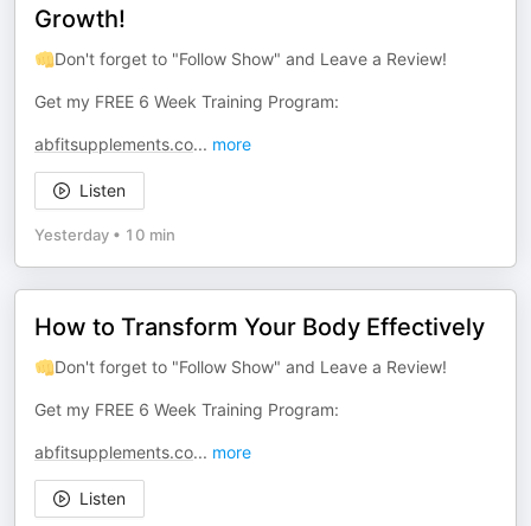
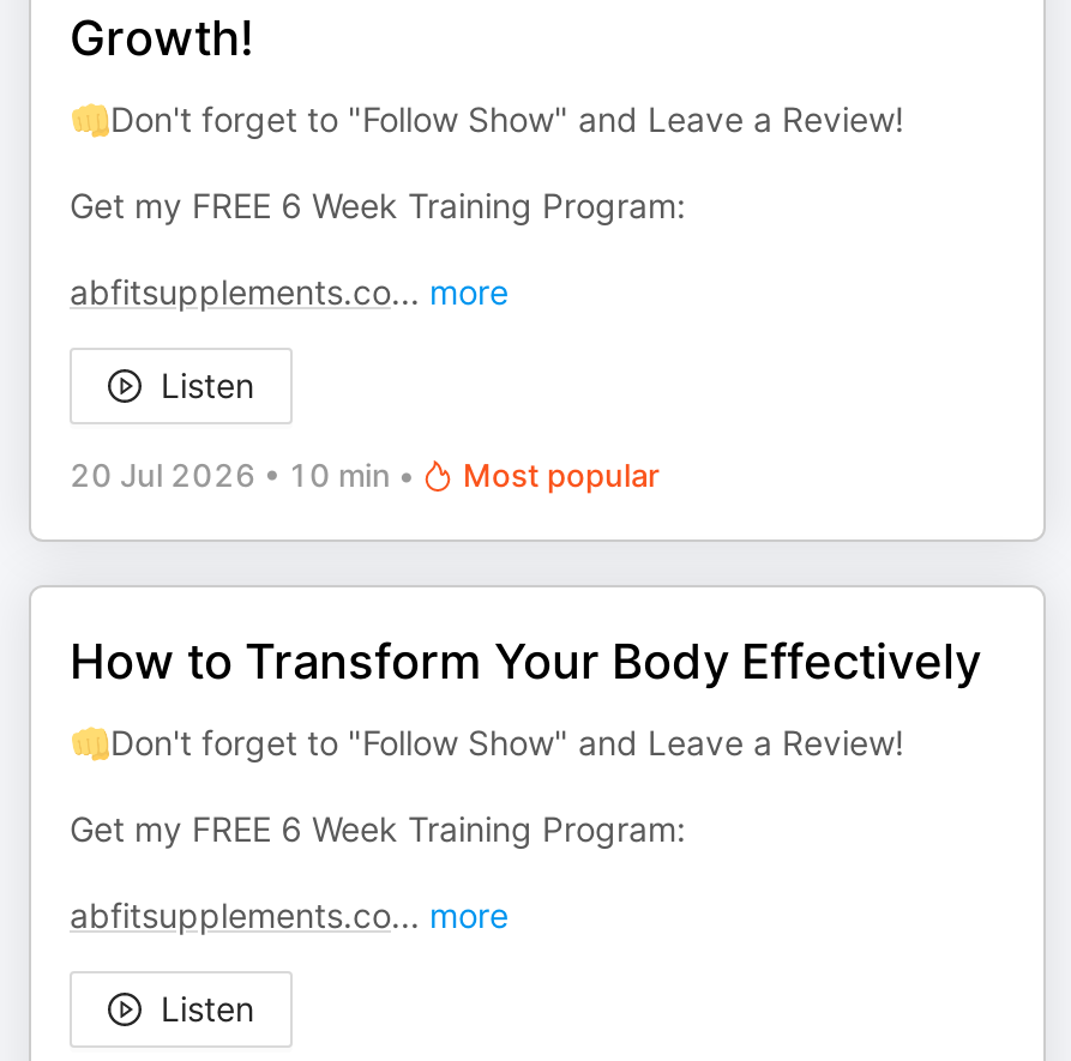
[34,225,175,244] Yesterday • 10 min -> [70,456,660,494] 20 Jul 2026 • 10 min • | Most popular

